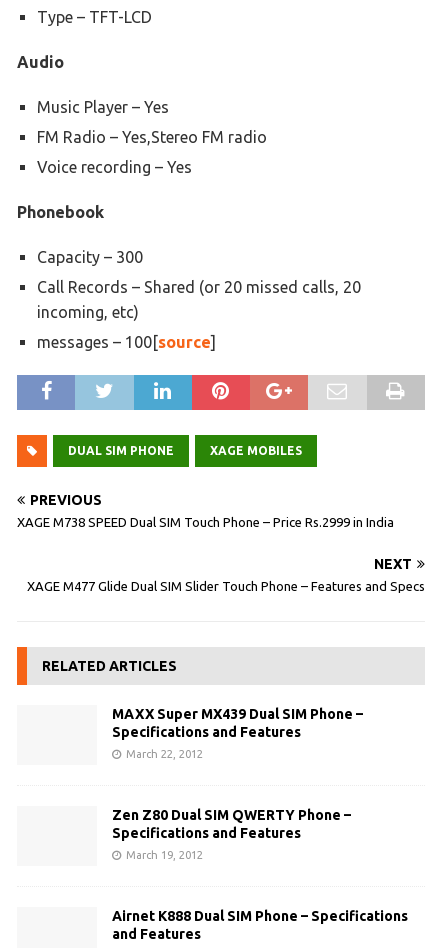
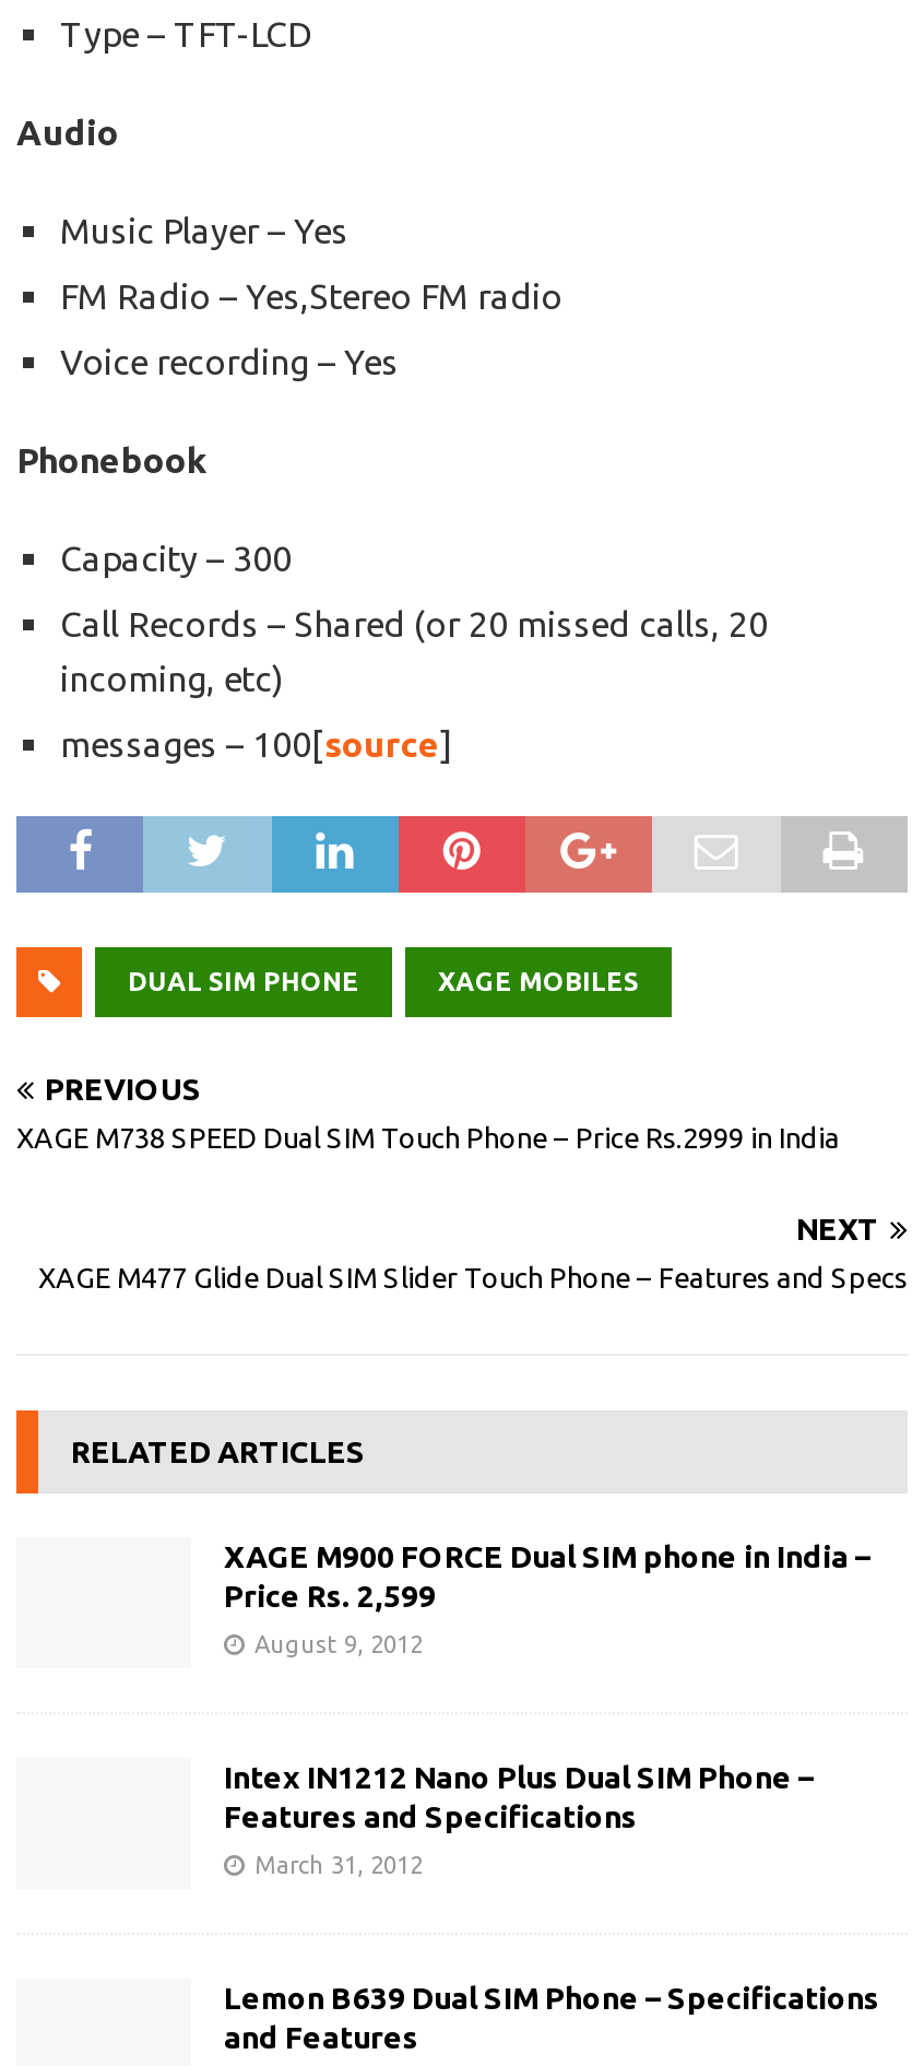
[112,706,363,740] MAXX Super MX439 Dual SIM Phone – | Specifications and Features -> [224,1539,870,1614] XAGE M900 FORCE Dual SIM phone in India – | Price Rs. 2,599
[126,748,203,760] March 22, 2012 -> [254,1631,423,1657] August 9, 2012
[112,807,351,841] Zen Z80 Dual SIM QWERTY Phone – | Specifications and Features -> [224,1760,814,1835] Intex IN1212 Nano Plus Dual SIM Phone – | Features and Specifications
[126,849,203,861] March 19, 2012 -> [254,1852,423,1878] March 31, 2012
[112,908,408,924] Airnet K888 Dual SIM Phone – Specifications -> [224,1981,879,2016] Lemon B639 Dual SIM Phone – Specifications

